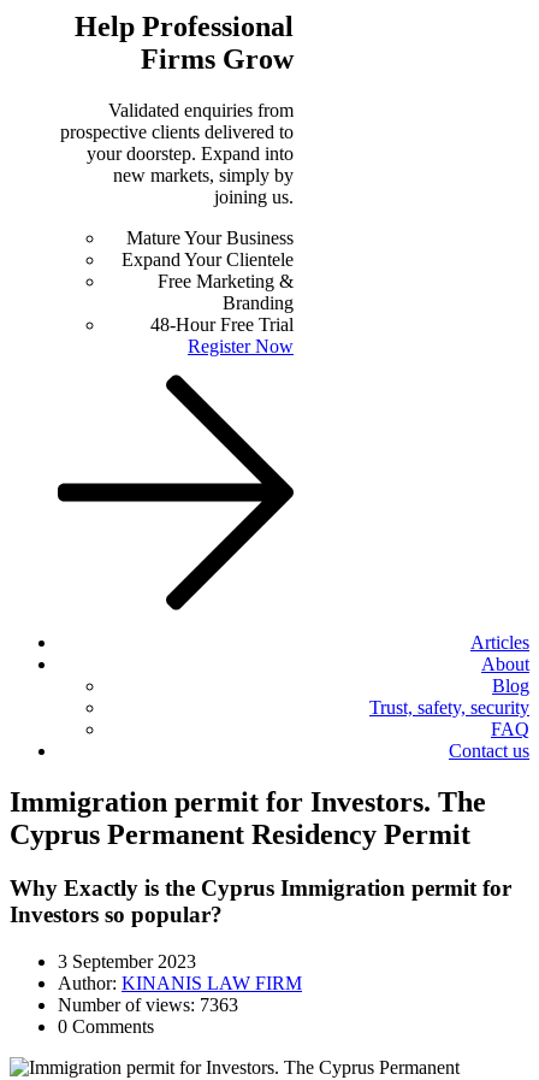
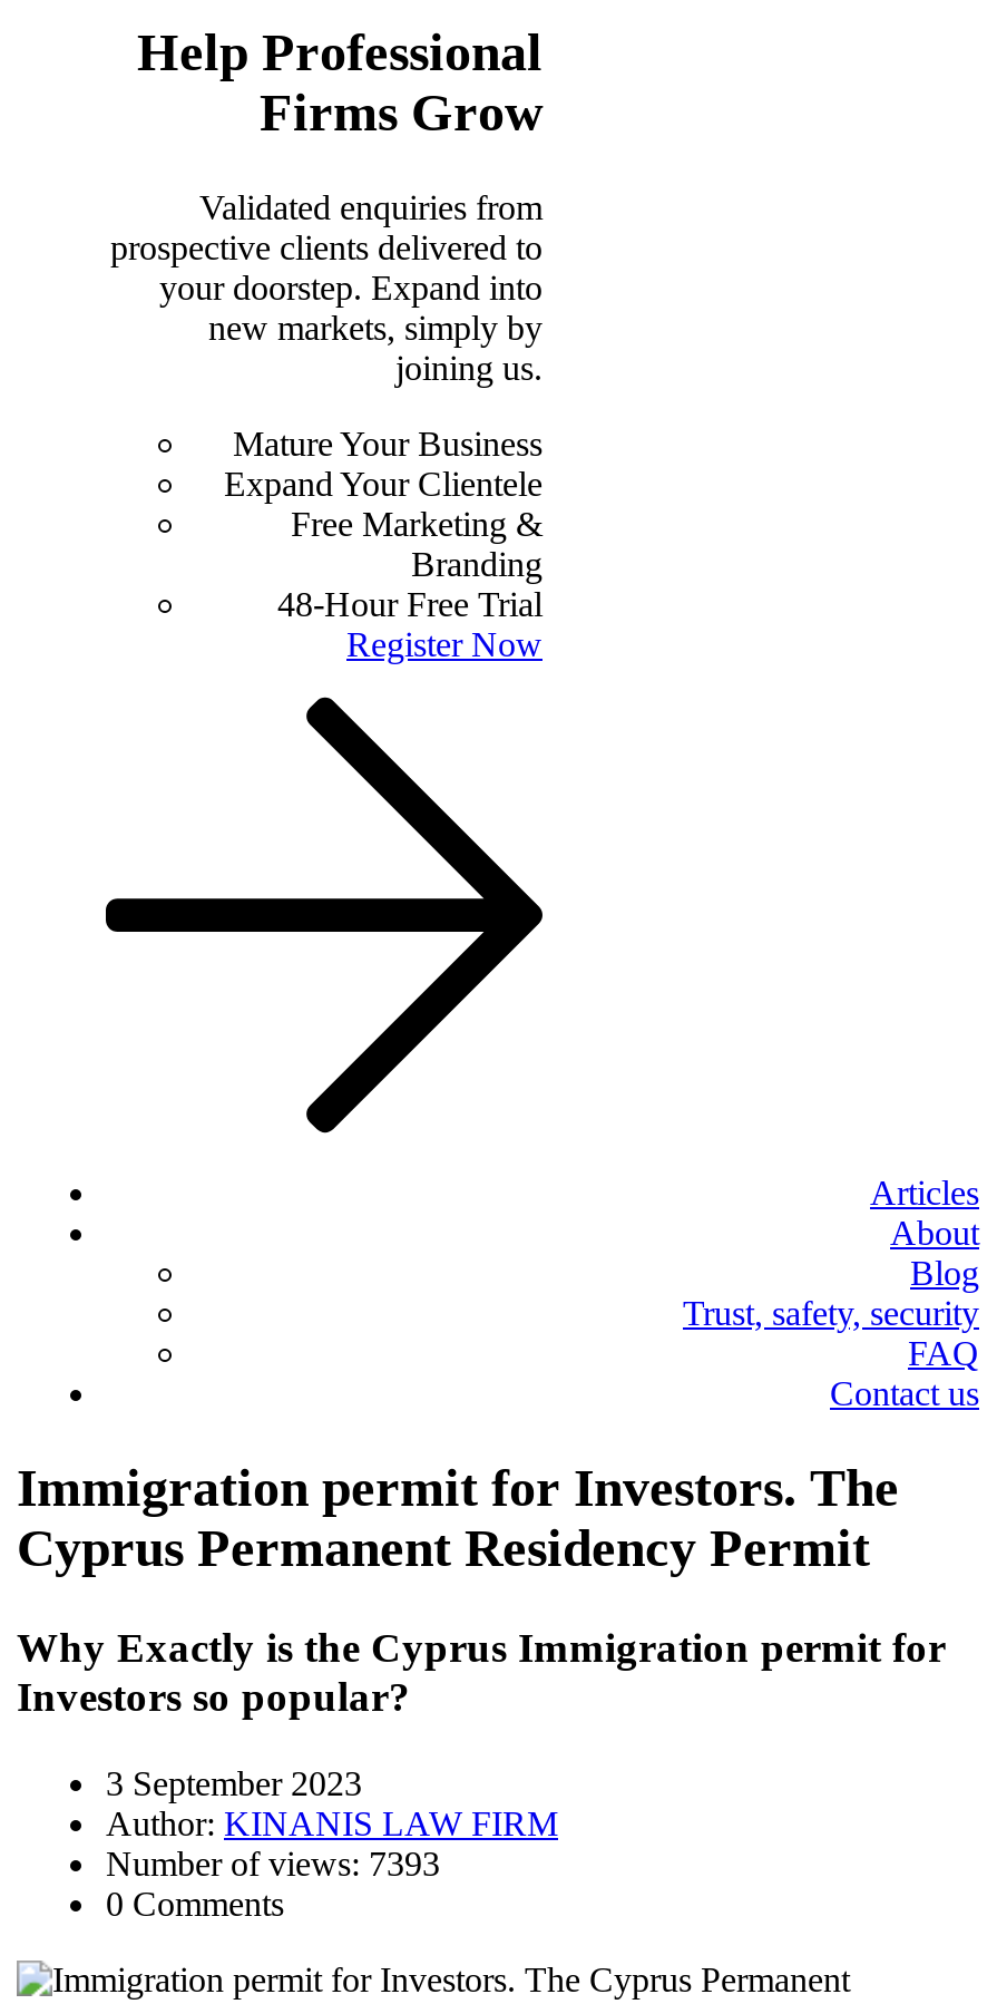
[58,994,238,1015] Number of views: 7363 -> [106,1844,440,1882] Number of views: 7393

